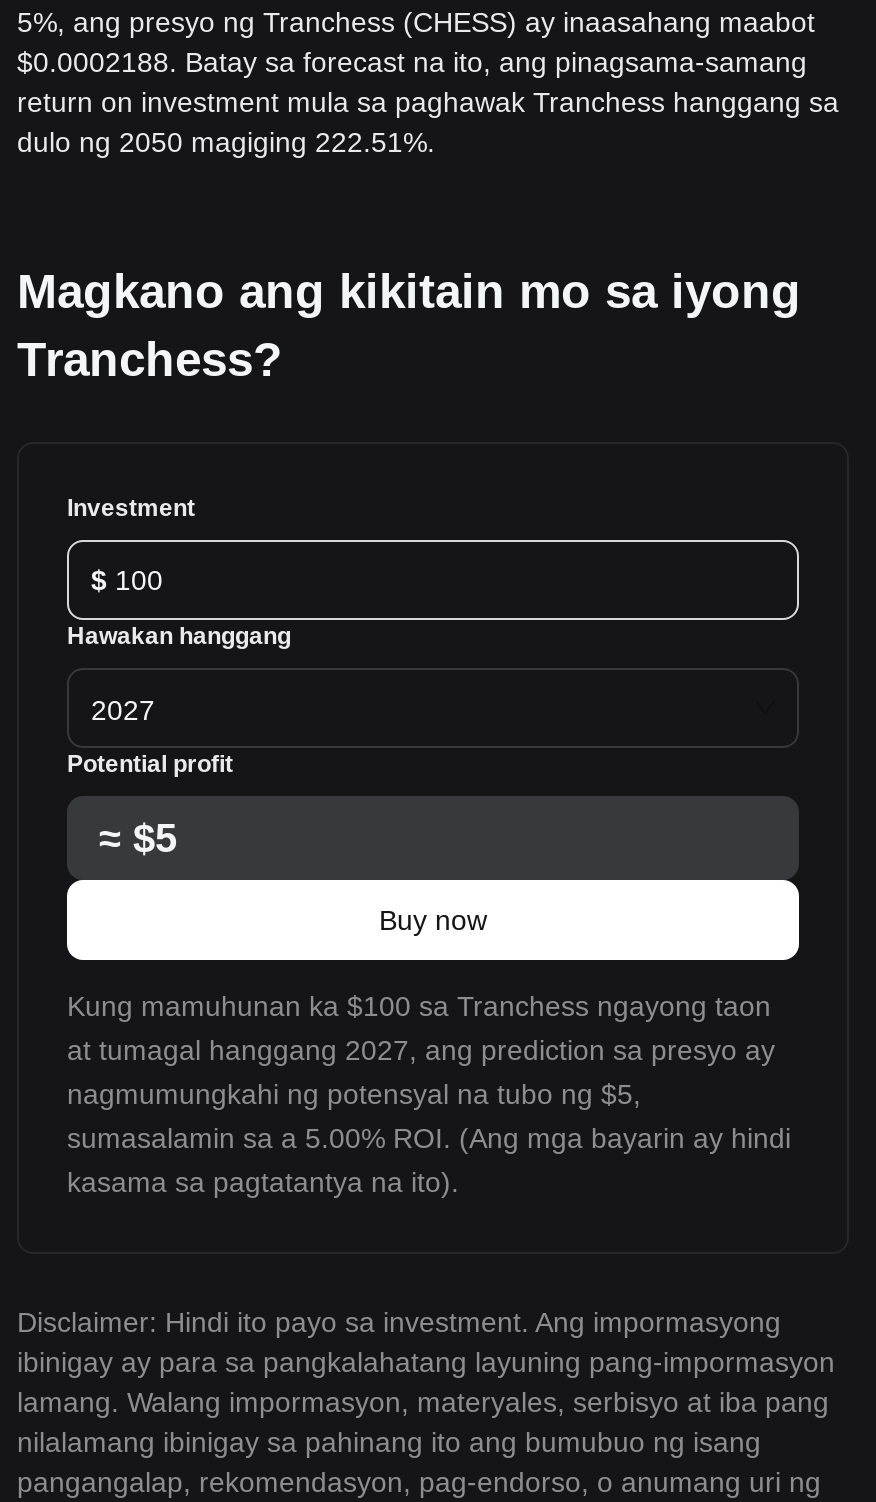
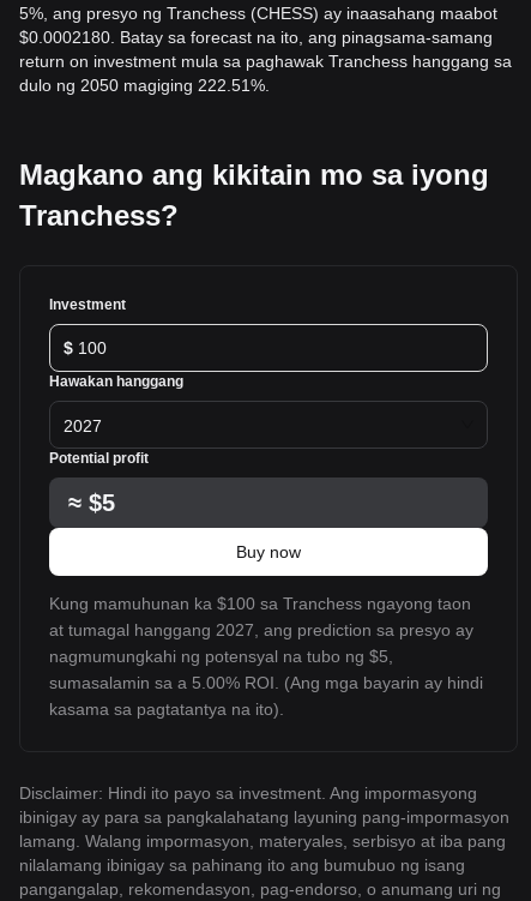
[17,46,807,78] $0.0002188. Batay sa forecast na ito, ang pinagsama-samang -> [19,28,493,47] $0.0002180. Batay sa forecast na ito, ang pinagsama-samang

